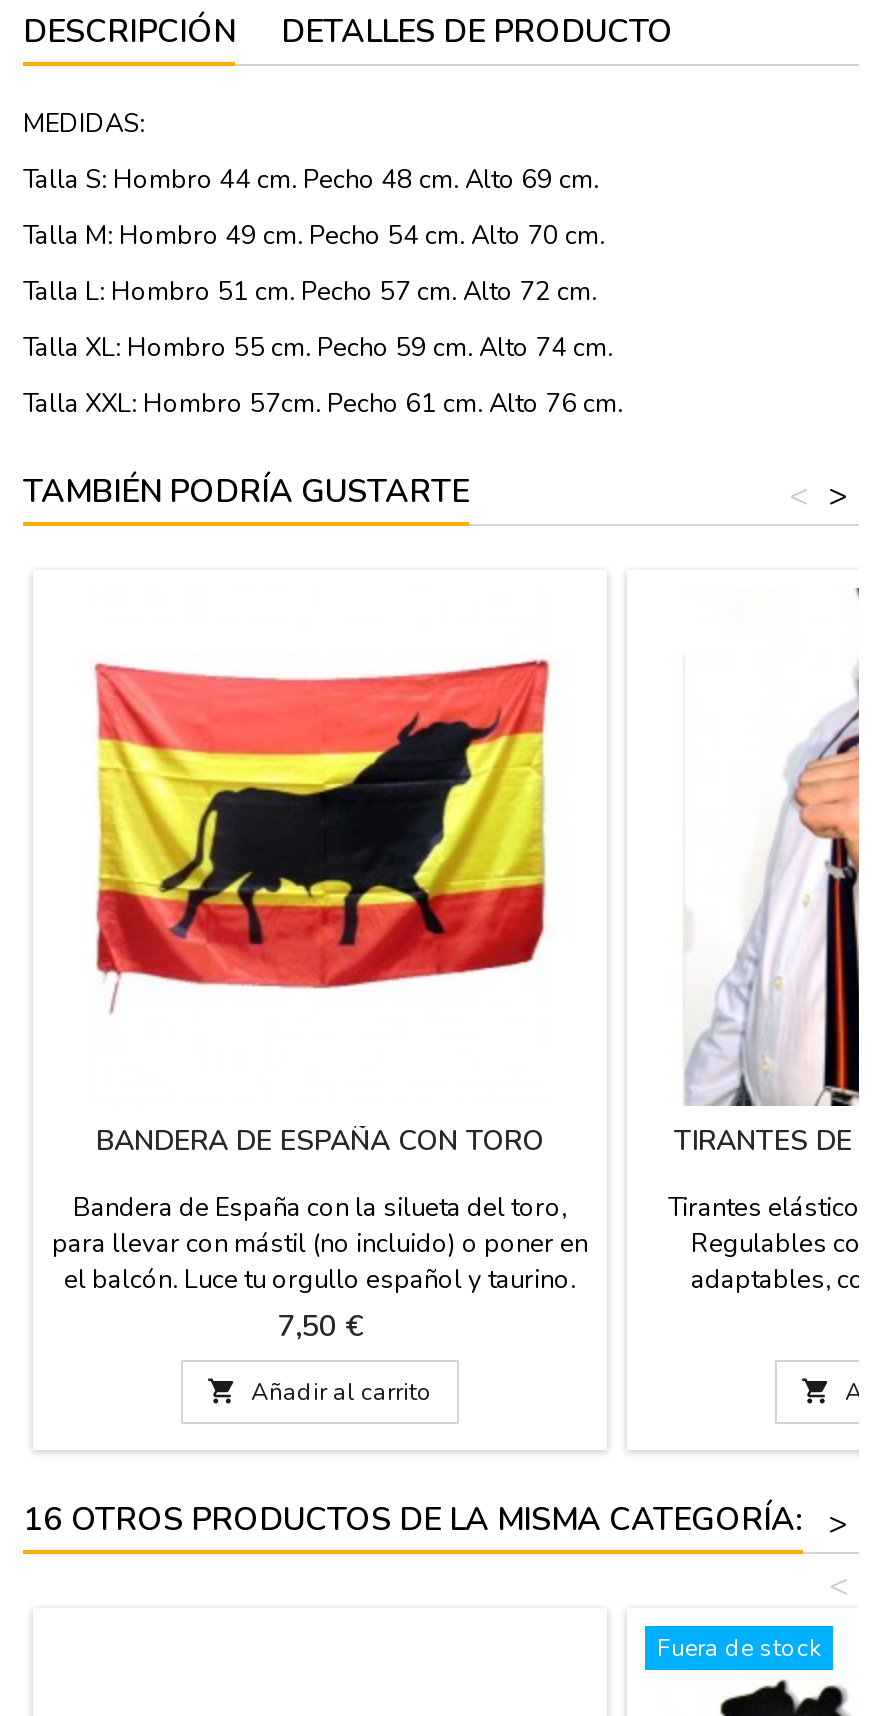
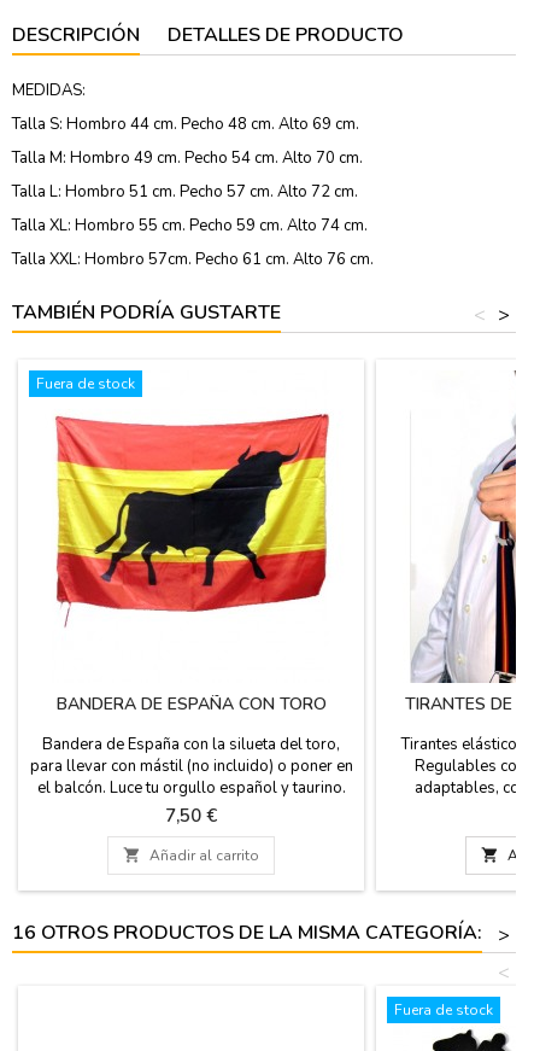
none -> [36,374,135,393] Fuera de stock

